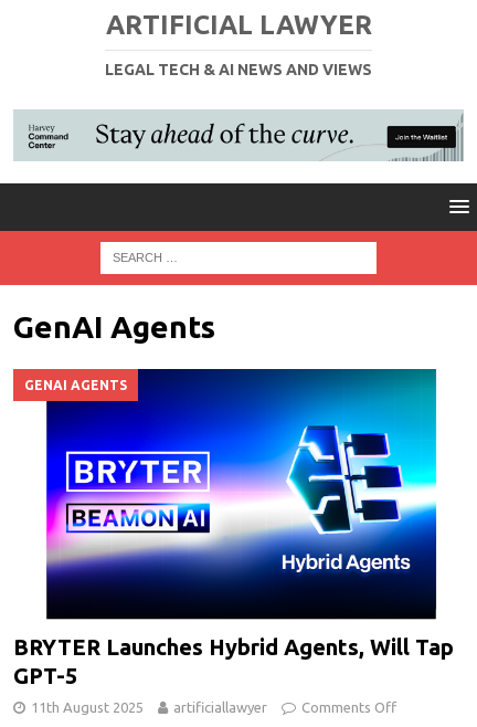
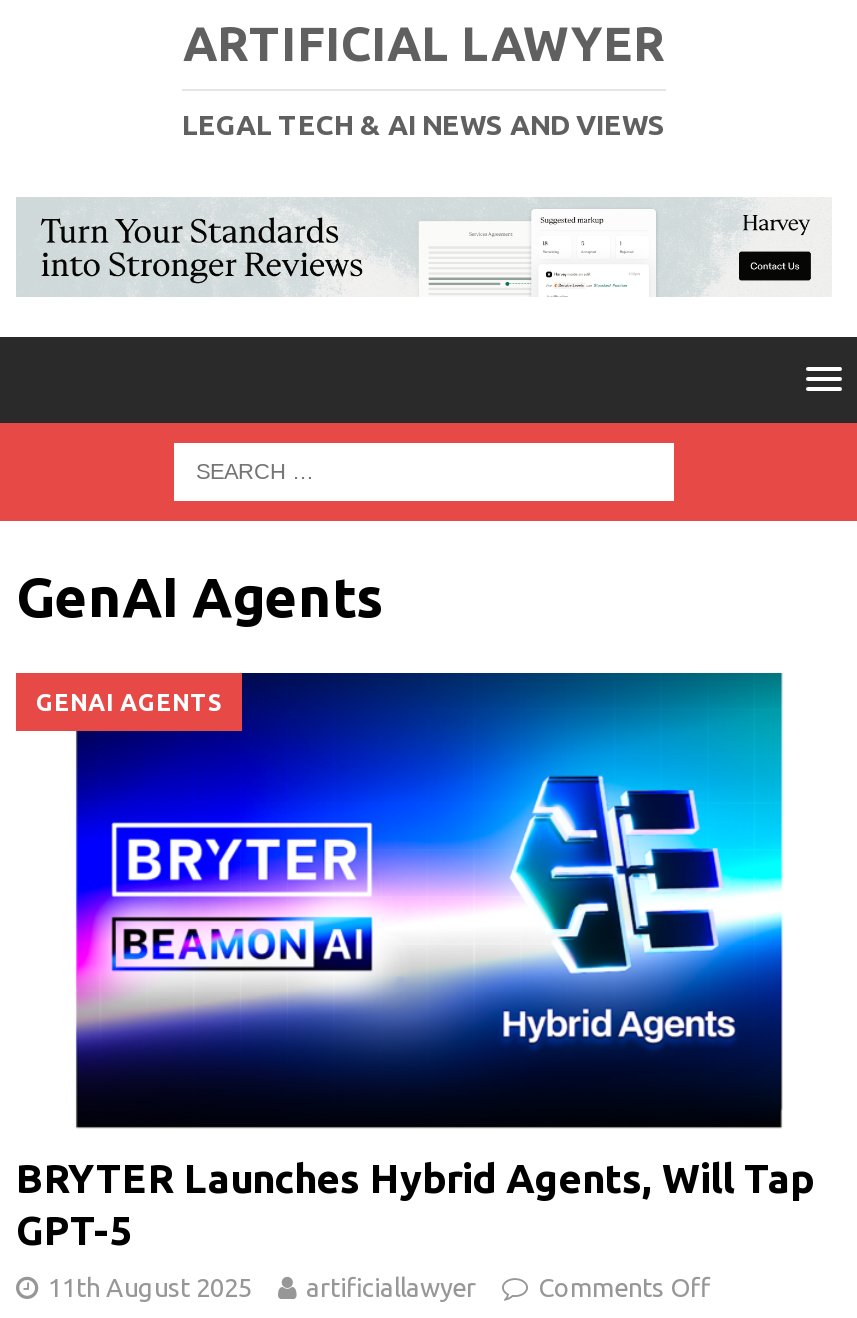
[385,110,464,161] [image] -> [692,207,830,289] [image]
[29,117,365,161] [image] -> [40,209,656,289] [image]

